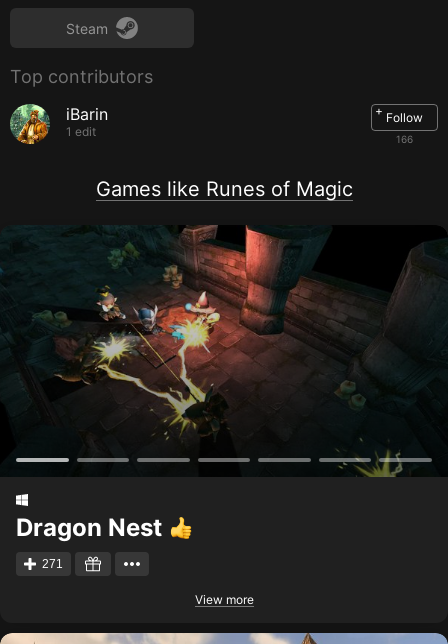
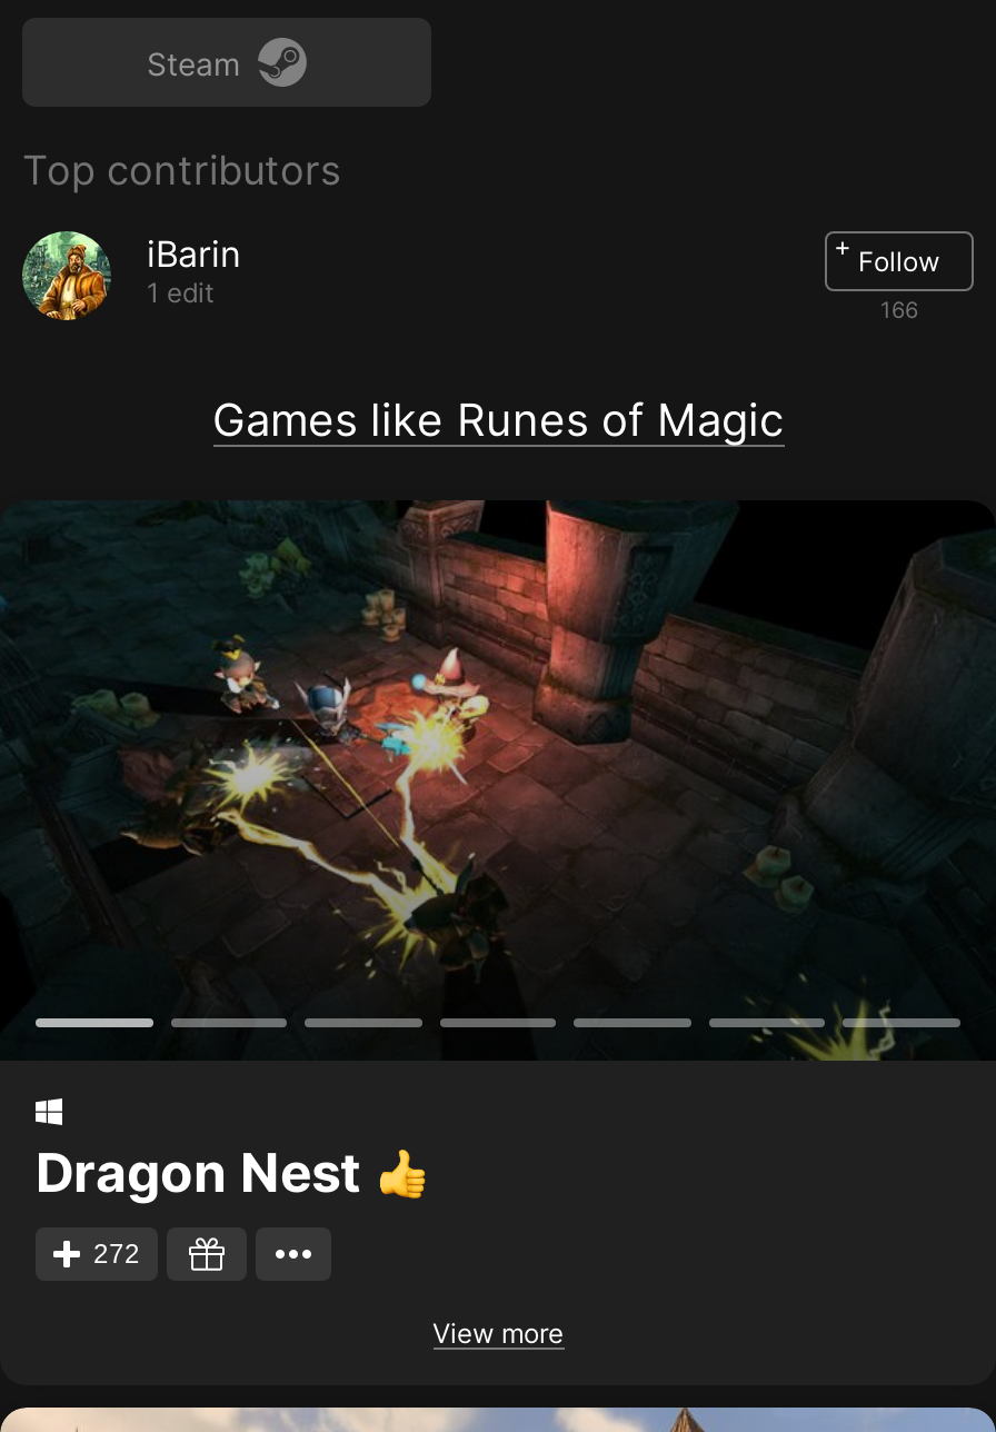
[42,557,63,571] 271 -> [93,1239,140,1270] 272

